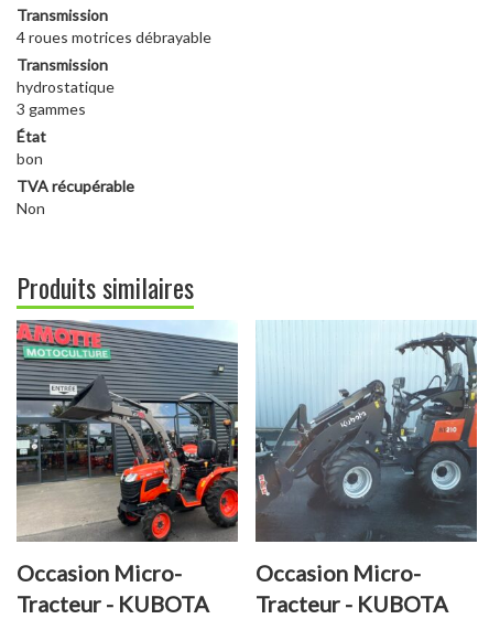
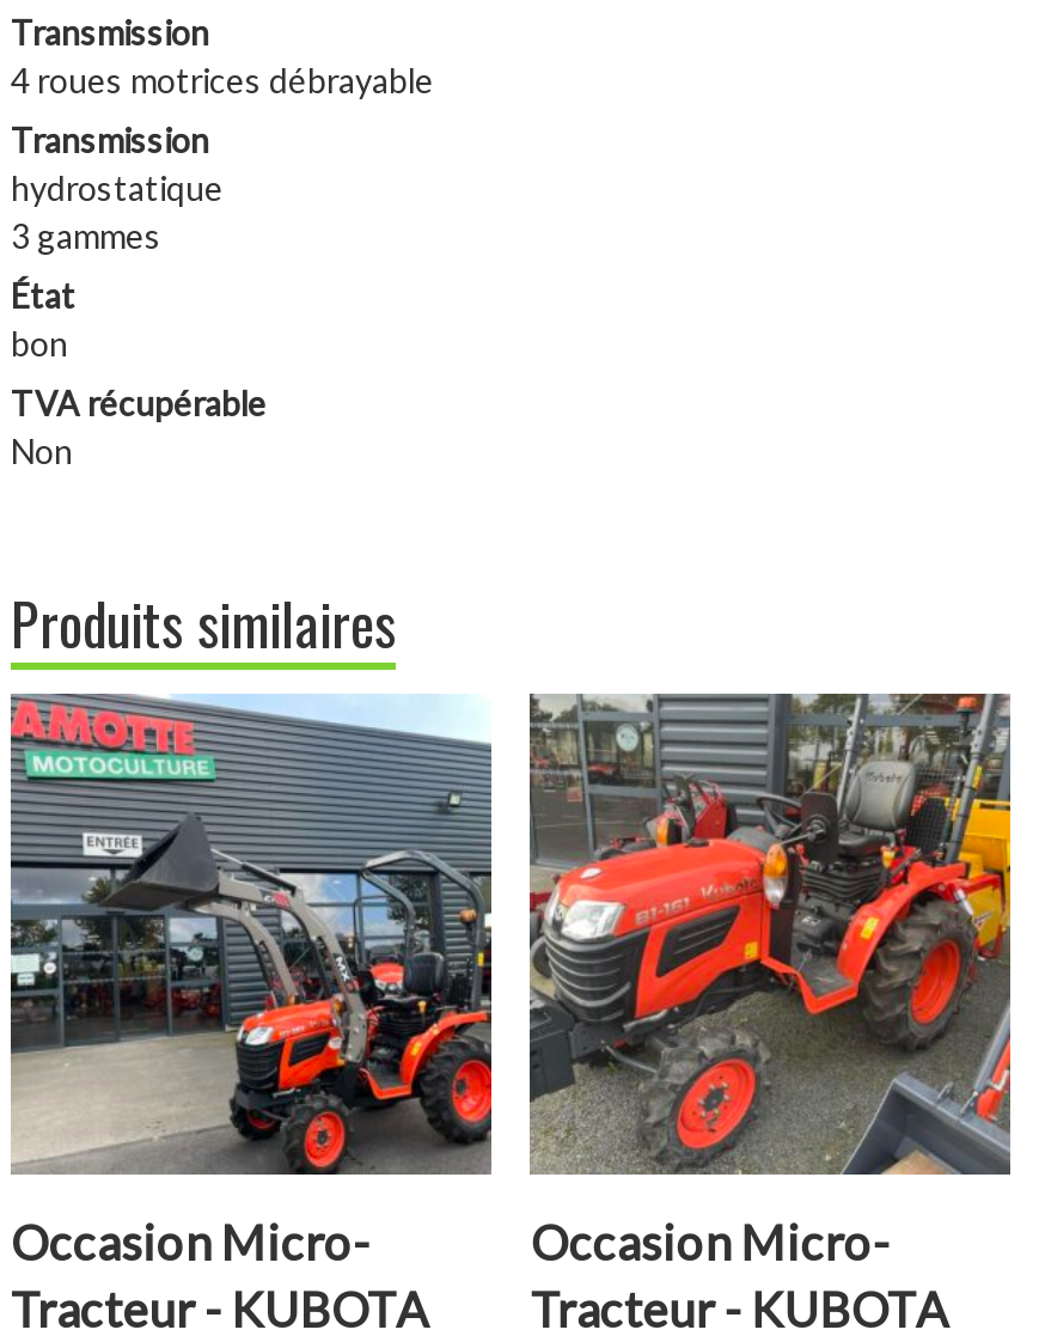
[254,320,478,543] [image] -> [527,691,1013,1177] [image]

